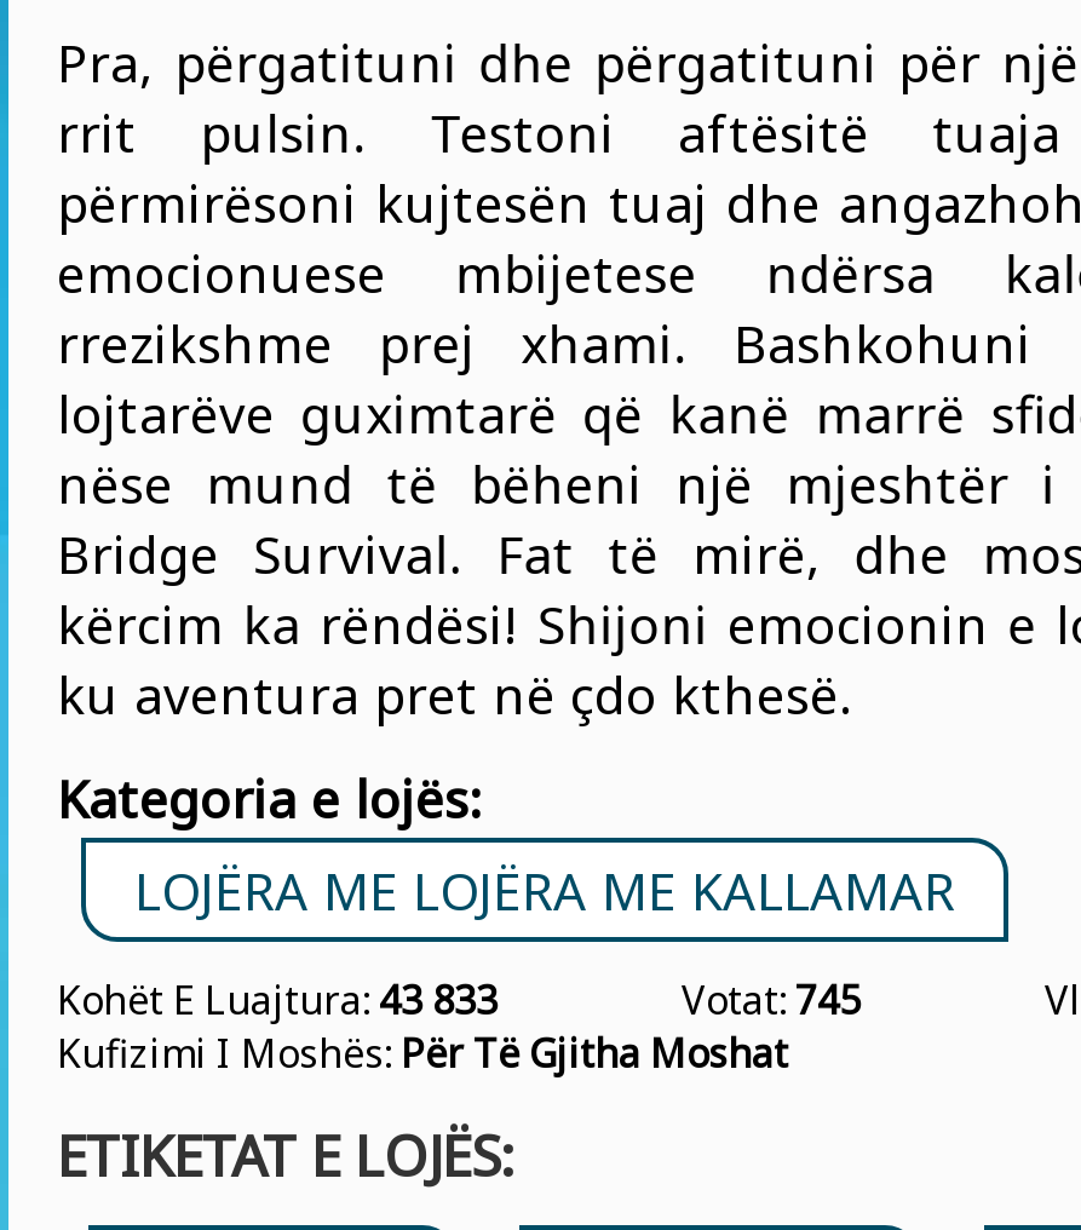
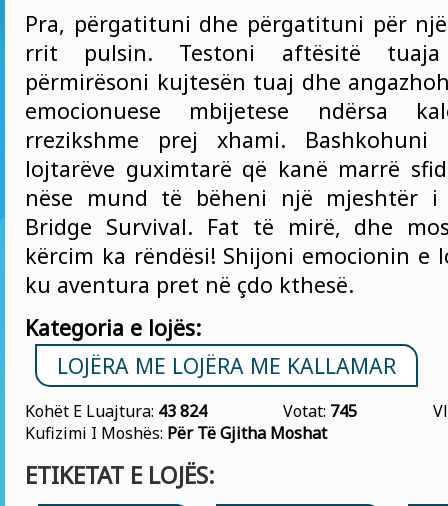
[57,973,498,1027] Kohët E Luajtura: 43 833 -> [25,400,207,422] Kohët E Luajtura: 43 824

